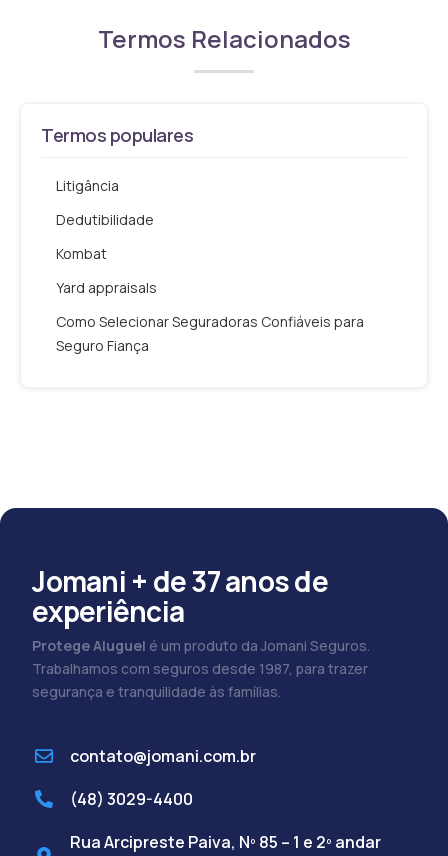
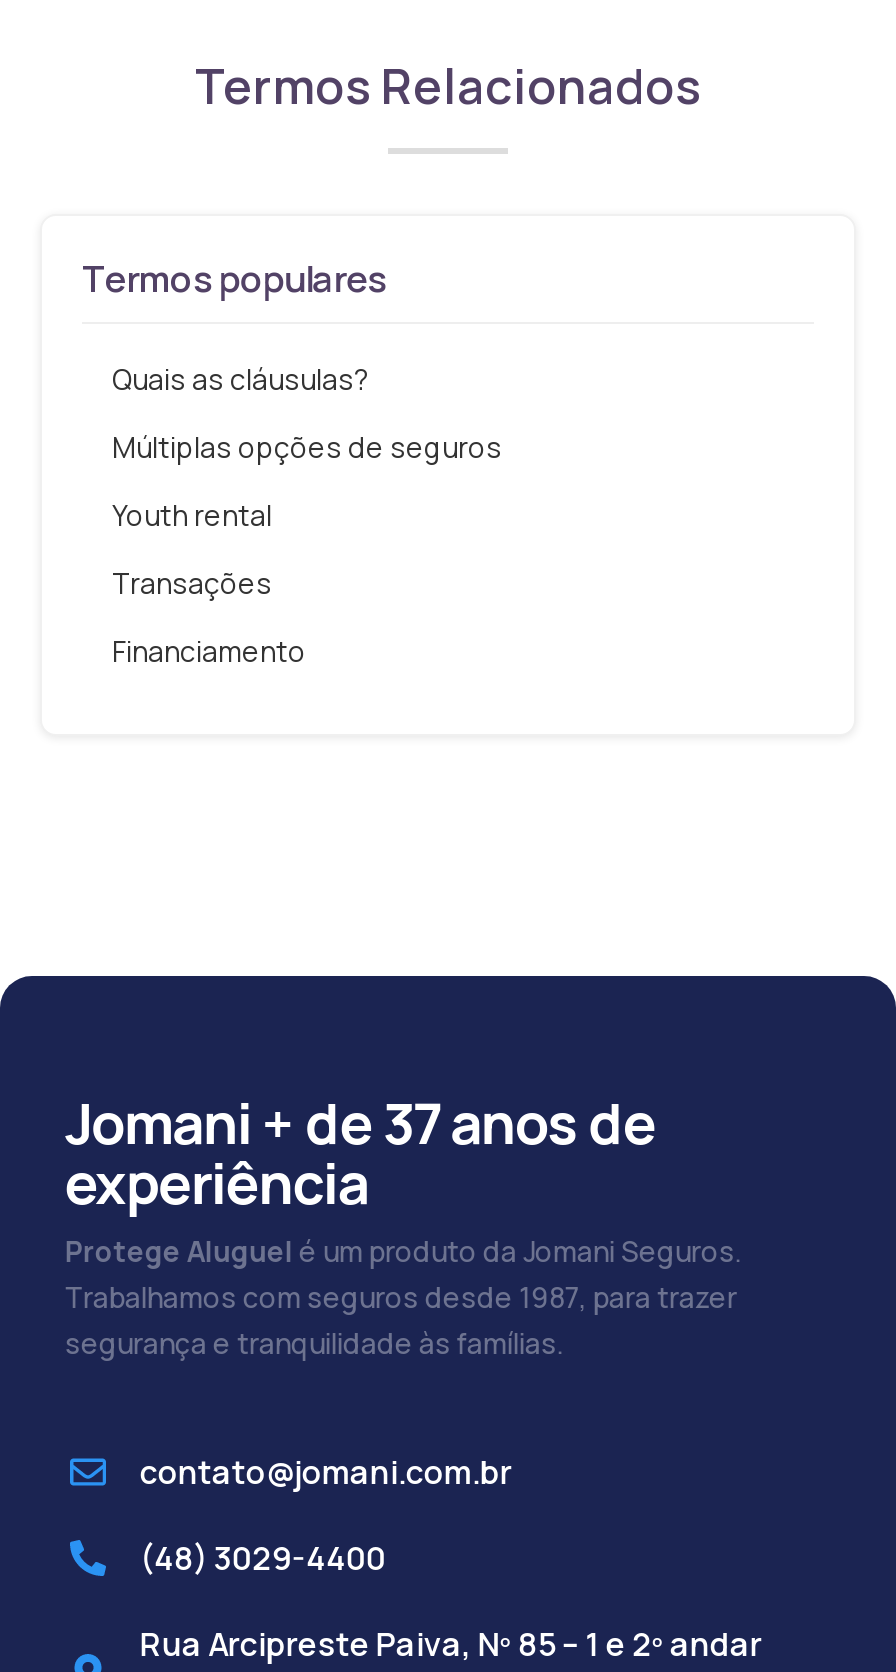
[56,176,119,195] Litigância -> [112,359,370,397] Quais as cláusulas?
[56,210,154,229] Dedutibilidade -> [112,427,502,465] Múltiplas opções de seguros
[56,244,107,263] Kombat -> [112,495,272,533] Youth rental
[56,278,157,297] Yard appraisals -> [112,563,272,601] Transações
[56,312,364,355] Como Selecionar Seguradoras Confiáveis para | Seguro Fiança -> [112,631,306,669] Financiamento

